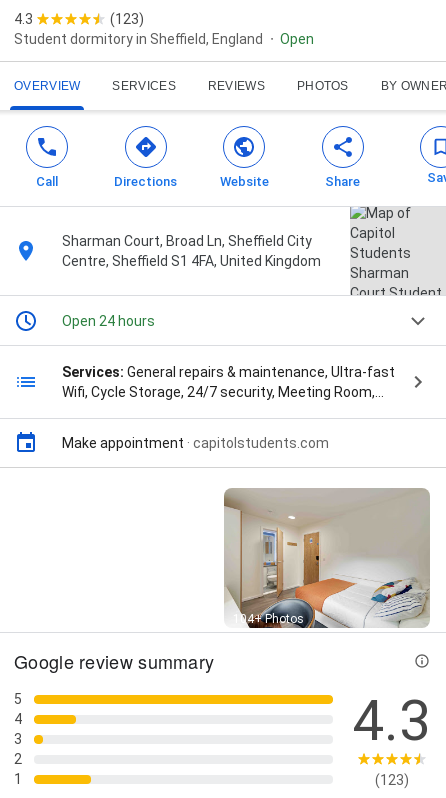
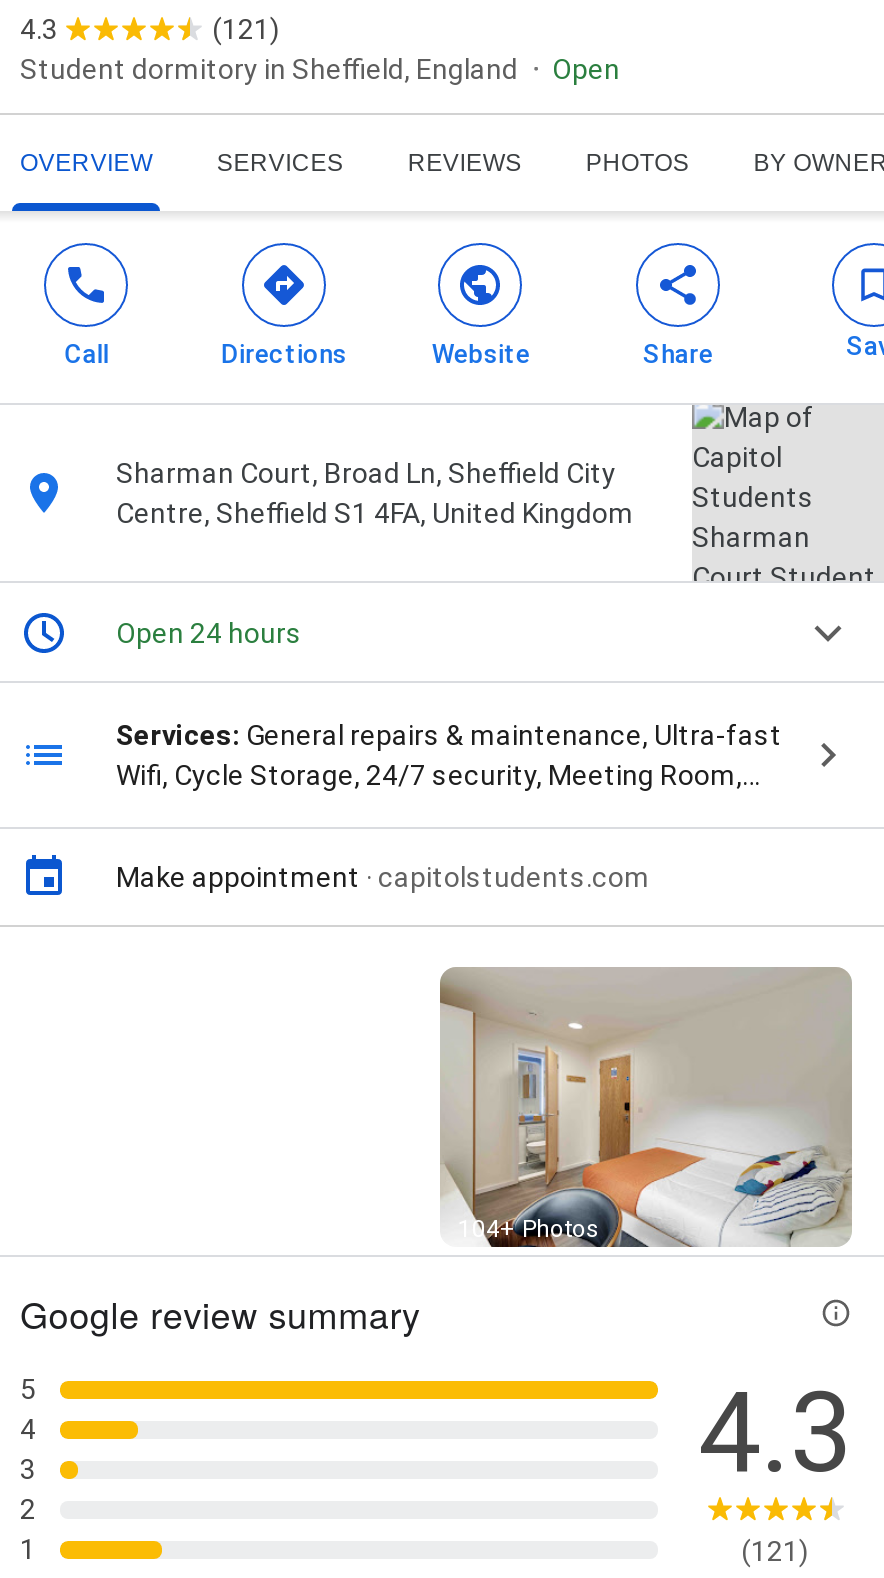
[110,11,144,27] (123) -> [212,13,280,45] (121)
[374,772,408,788] (123) -> [741,1534,809,1566] (121)

